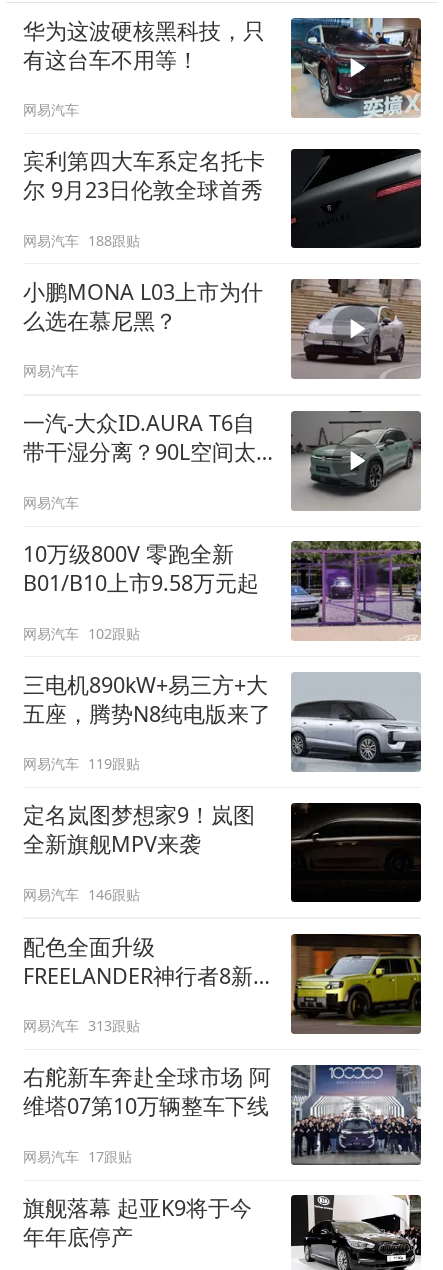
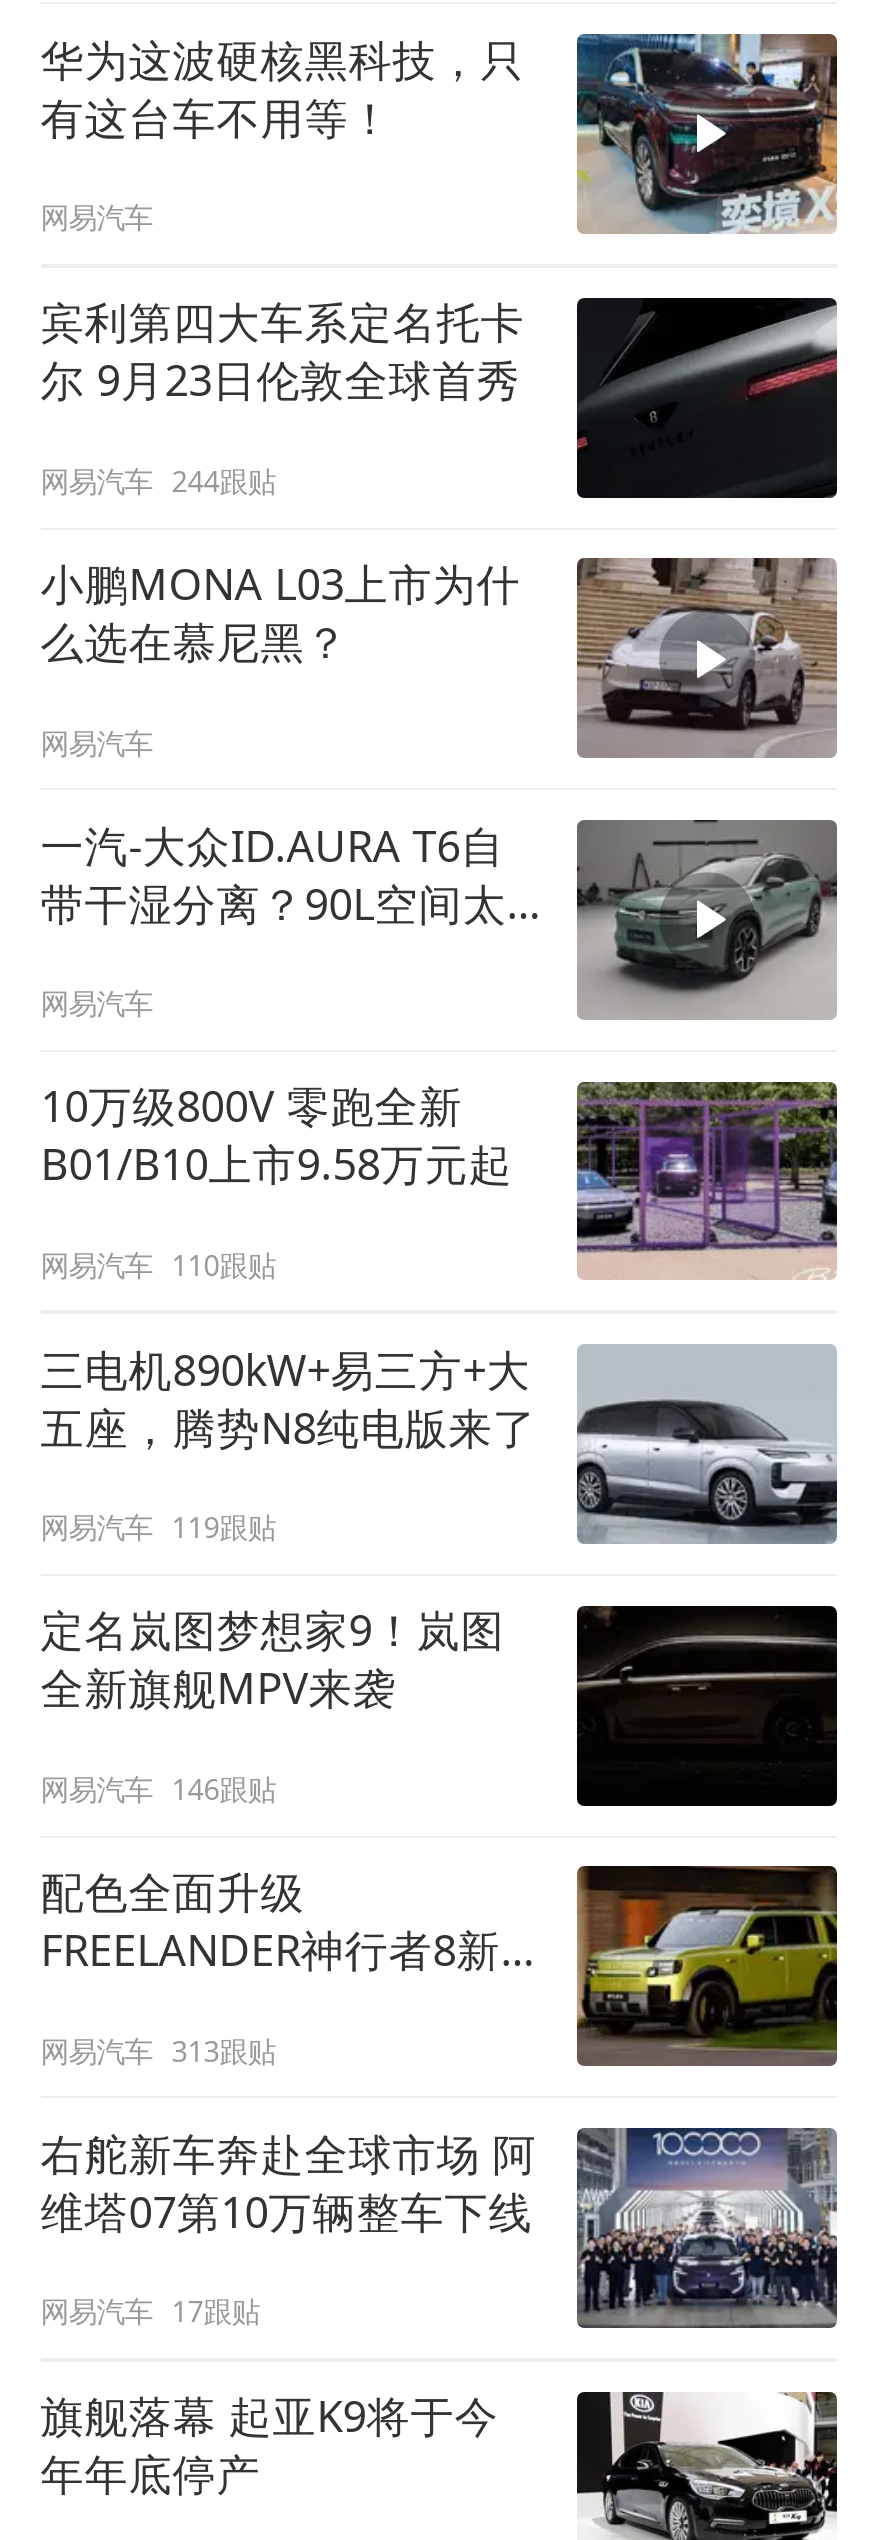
[23,231,140,250] 网易汽车 188跟贴 -> [40,461,276,499] 网易汽车 244跟贴
[23,624,140,643] 网易汽车 102跟贴 -> [40,1245,276,1283] 网易汽车 110跟贴

